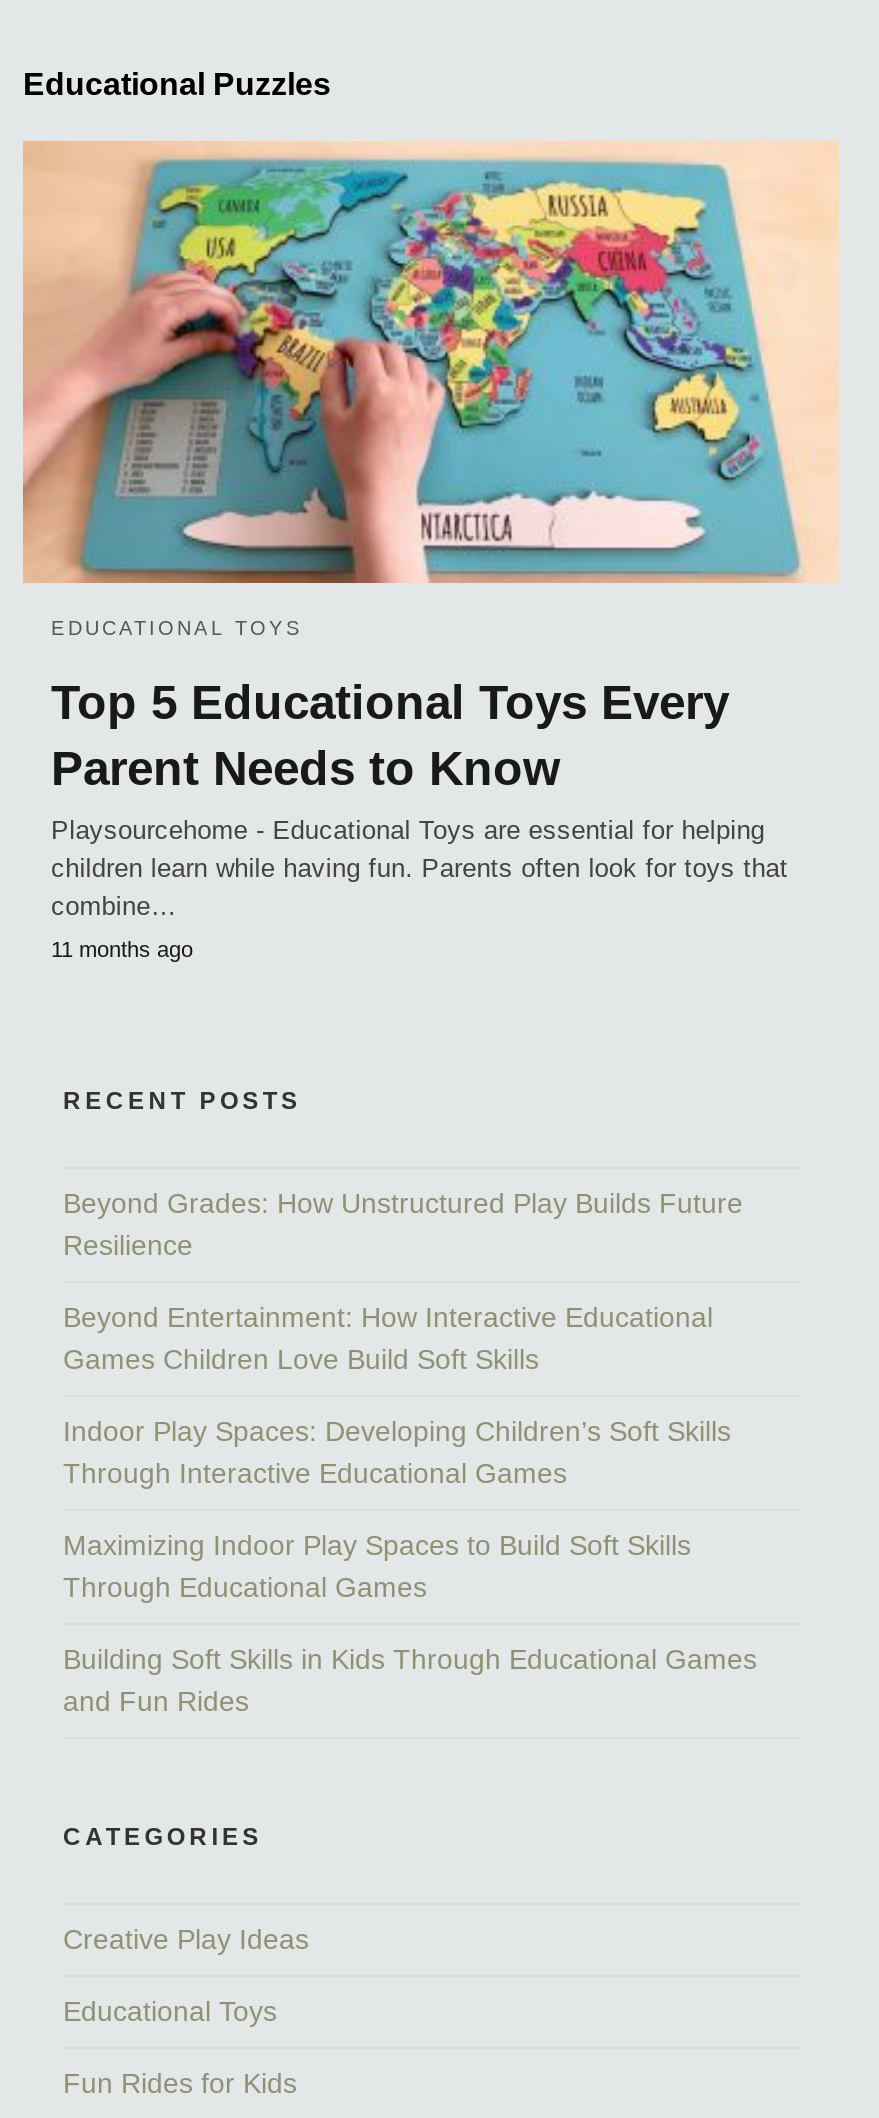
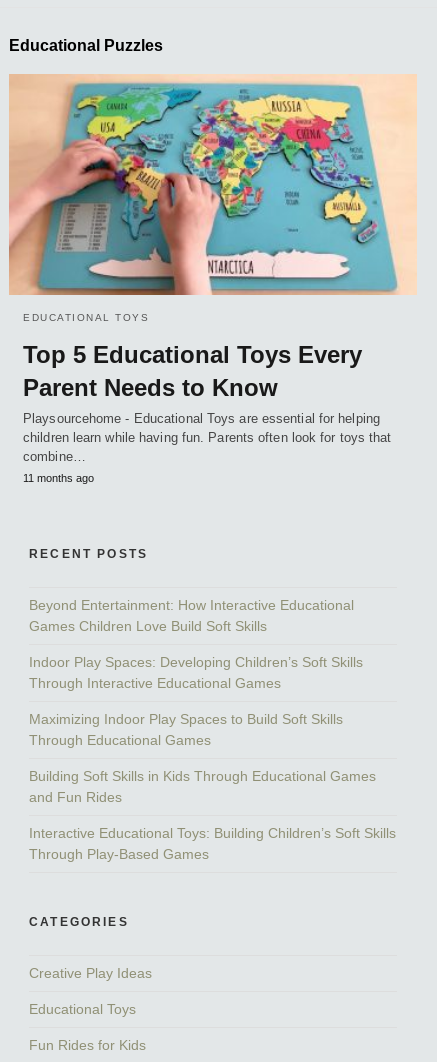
[63,1187,743,1261] Beyond Grades: How Unstructured Play Builds Future | Resilience -> none
moved [63,1301,757,1717] -> [29,597,376,805]: Beyond Entertainment: How Interactive Educational | Games Children Love Build Soft Skills | Indoor Play Spaces: Developing Children’s Soft Skills | Through Interactive Educational Games | Maximizing Indoor Play Spaces to Build Soft Skills | Through Educational Games | Building Soft Skills in Kids Through Educational Games | and Fun Rides
none -> [29,825,396,862] Interactive Educational Toys: Building Children’s Soft Skills | Through Play-Based Games

